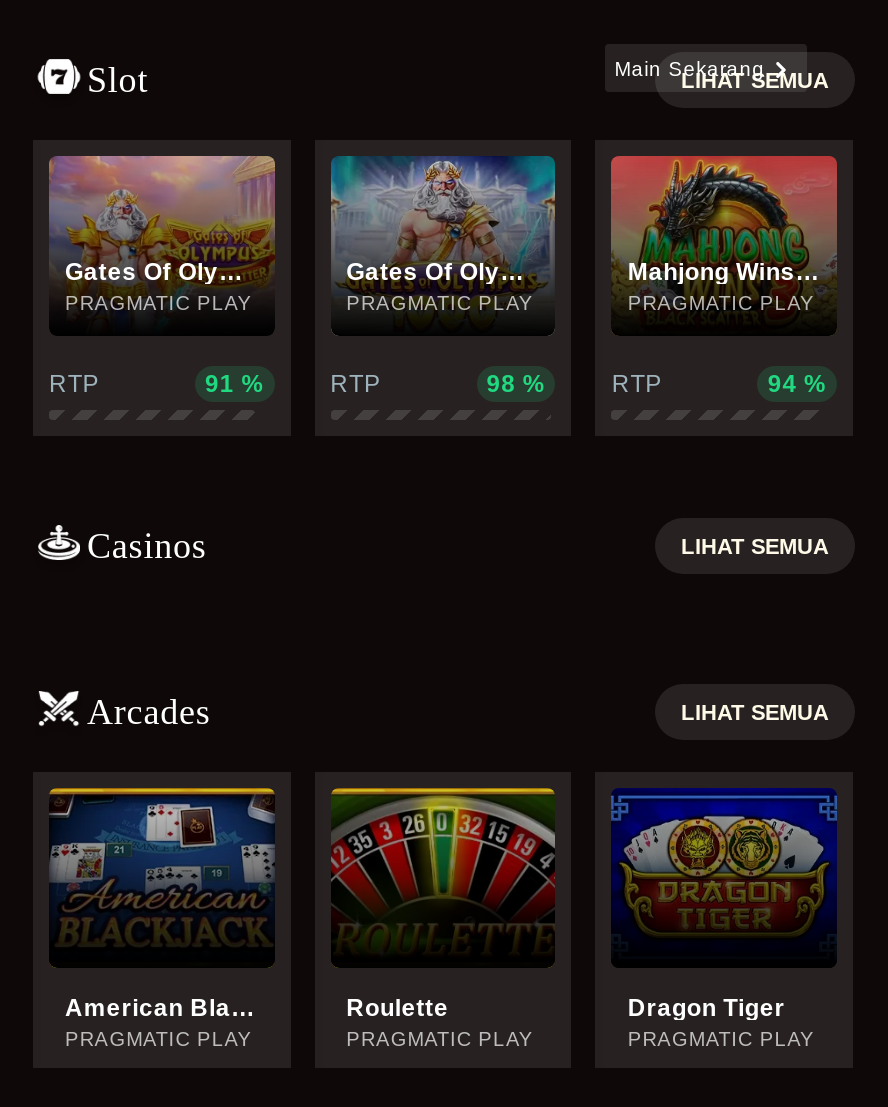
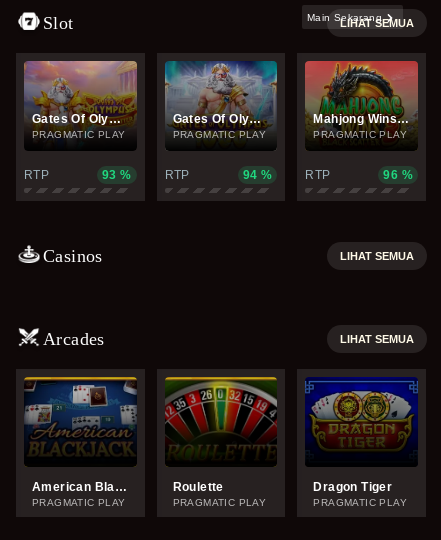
[205,370,264,398] 91% -> [102,168,132,182] 93%
[486,370,546,398] 98% -> [243,168,272,182] 94%
[768,370,827,398] 94% -> [383,168,413,182] 96%

